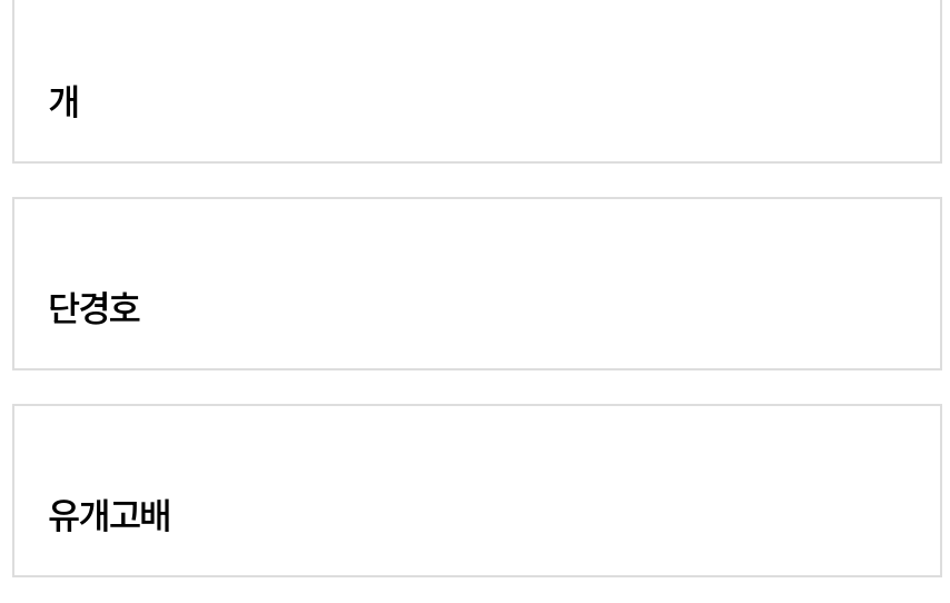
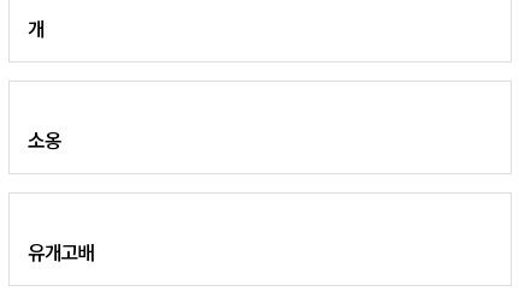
[48,288,139,330] 단경호 -> [28,130,60,153] 소옹

